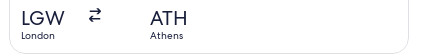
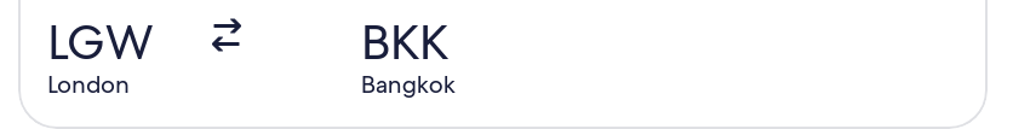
[150,5,188,42] ATH | Athens -> [361,11,455,100] BKK | Bangkok

